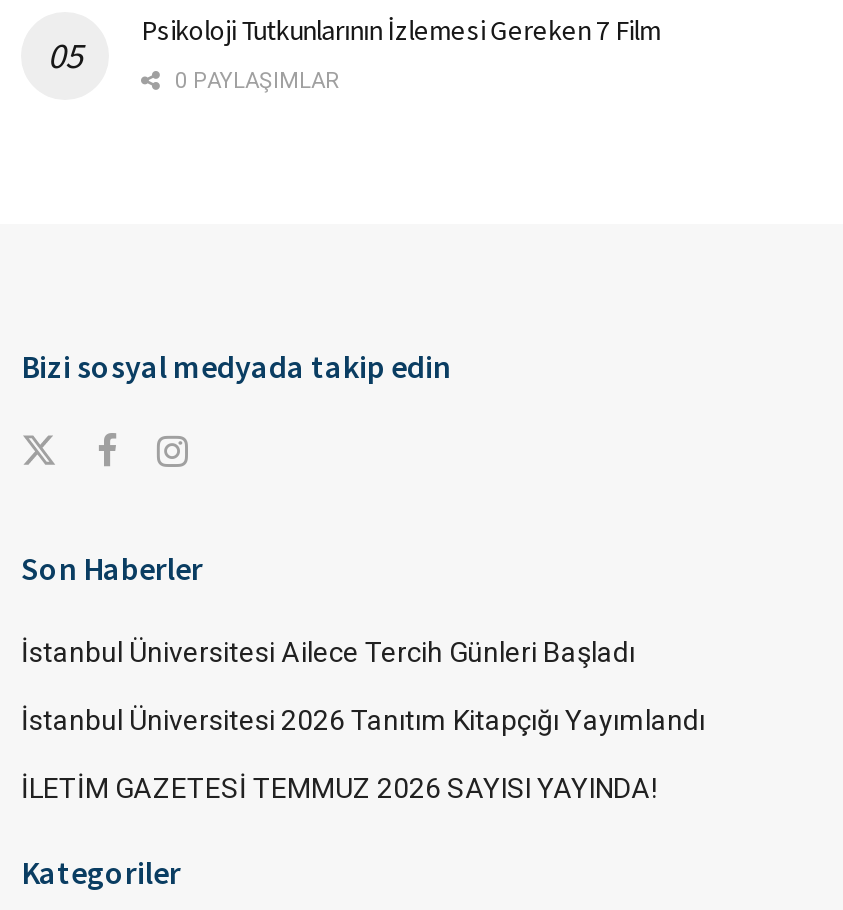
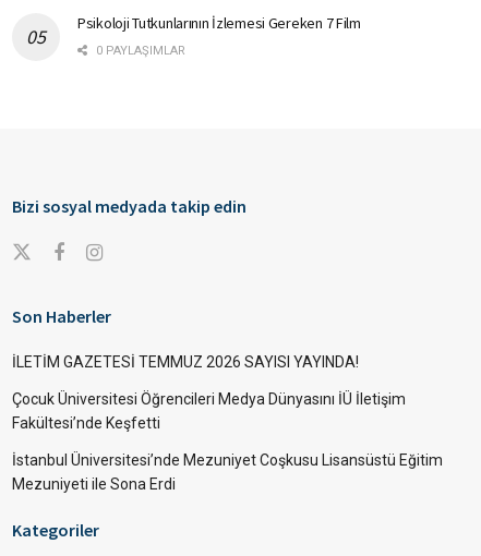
[21,636,705,736] İstanbul Üniversitesi Ailece Tercih Günleri Başladı | İstanbul Üniversitesi 2026 Tanıtım Kitapçığı Yayımlandı -> none
moved [21,772,657,804] -> [12,353,359,371]: İLETİM GAZETESİ TEMMUZ 2026 SAYISI YAYINDA!
none -> [12,390,443,493] Çocuk Üniversitesi Öğrencileri Medya Dünyasını İÜ İletişim | Fakültesi’nde Keşfetti | İstanbul Üniversitesi’nde Mezuniyet Coşkusu Lisansüstü Eğitim | Mezuniyeti ile Sona Erdi

